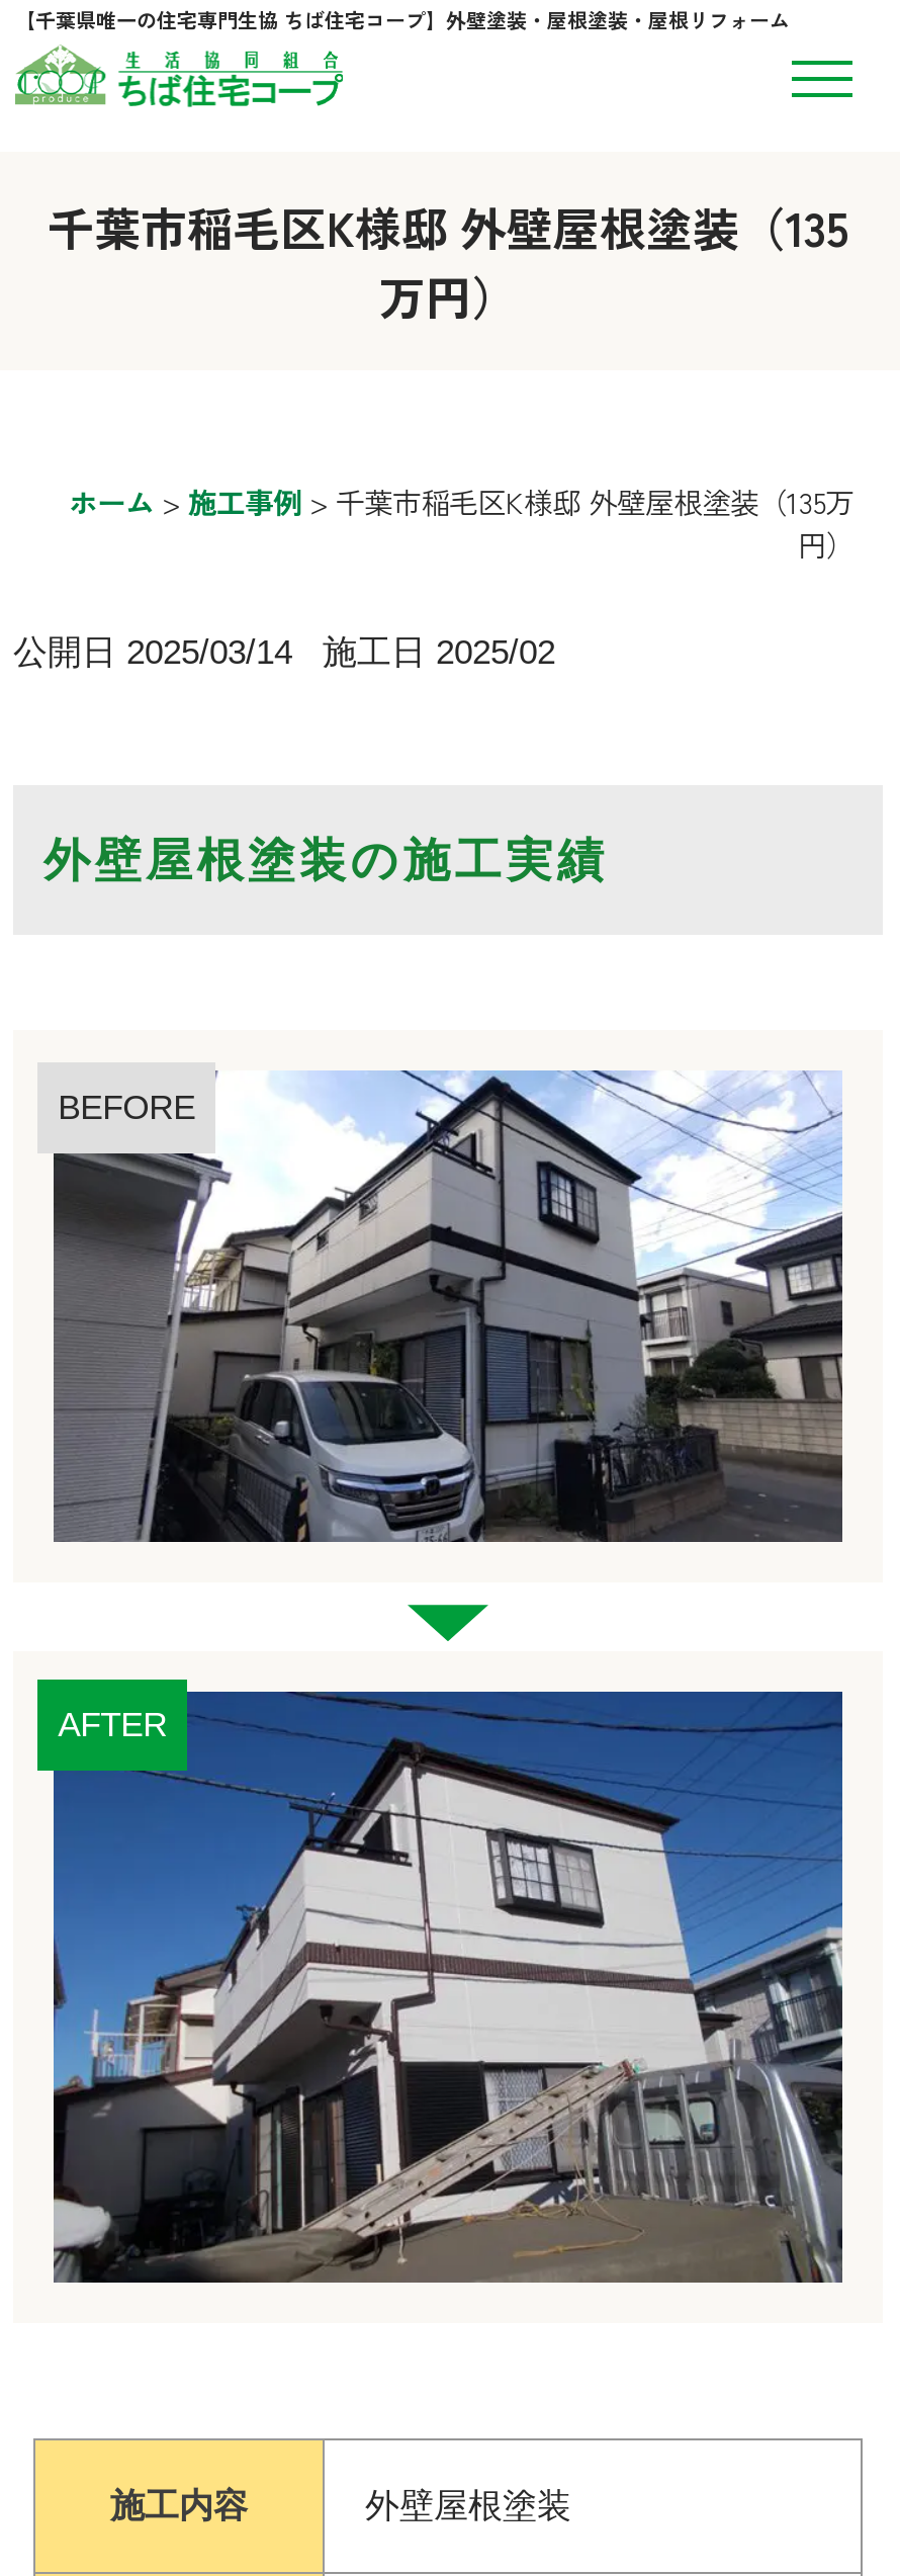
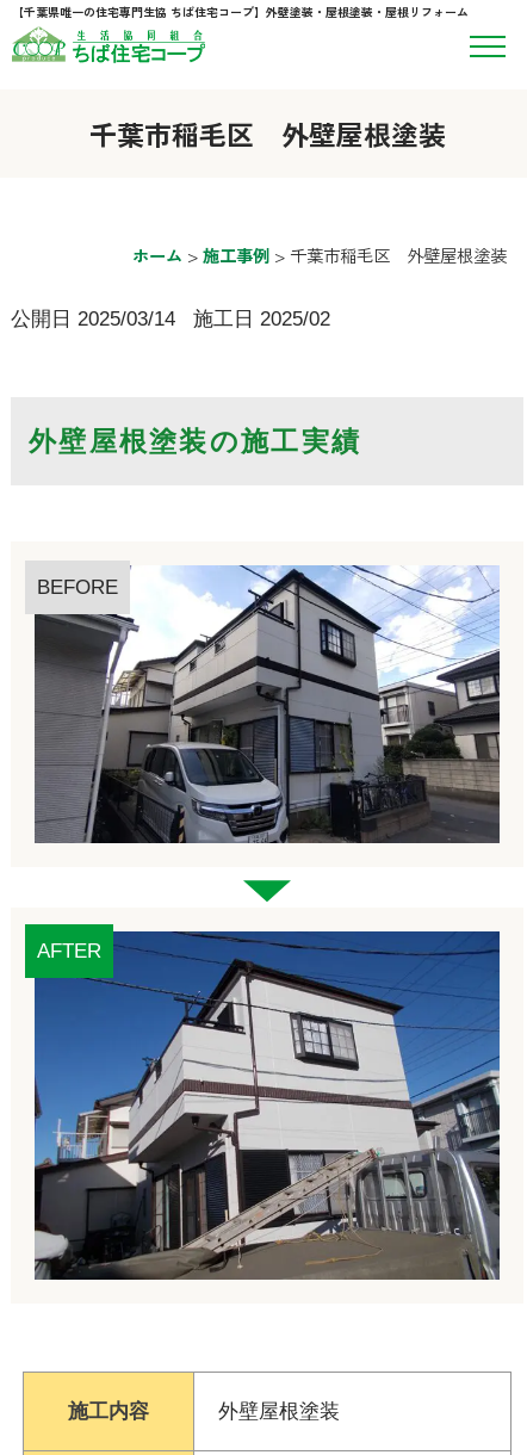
[48,192,848,330] 千葉市稲毛区K様邸 外壁屋根塗装（135 | 万円） -> [89,113,445,154] 千葉市稲毛区 外壁屋根塗装
[69,480,854,565] ホーム>施工事例>千葉市稲毛区K様邸 外壁屋根塗装（135万 | 円） -> [132,243,506,268] ホーム>施工事例>千葉市稲毛区 外壁屋根塗装

